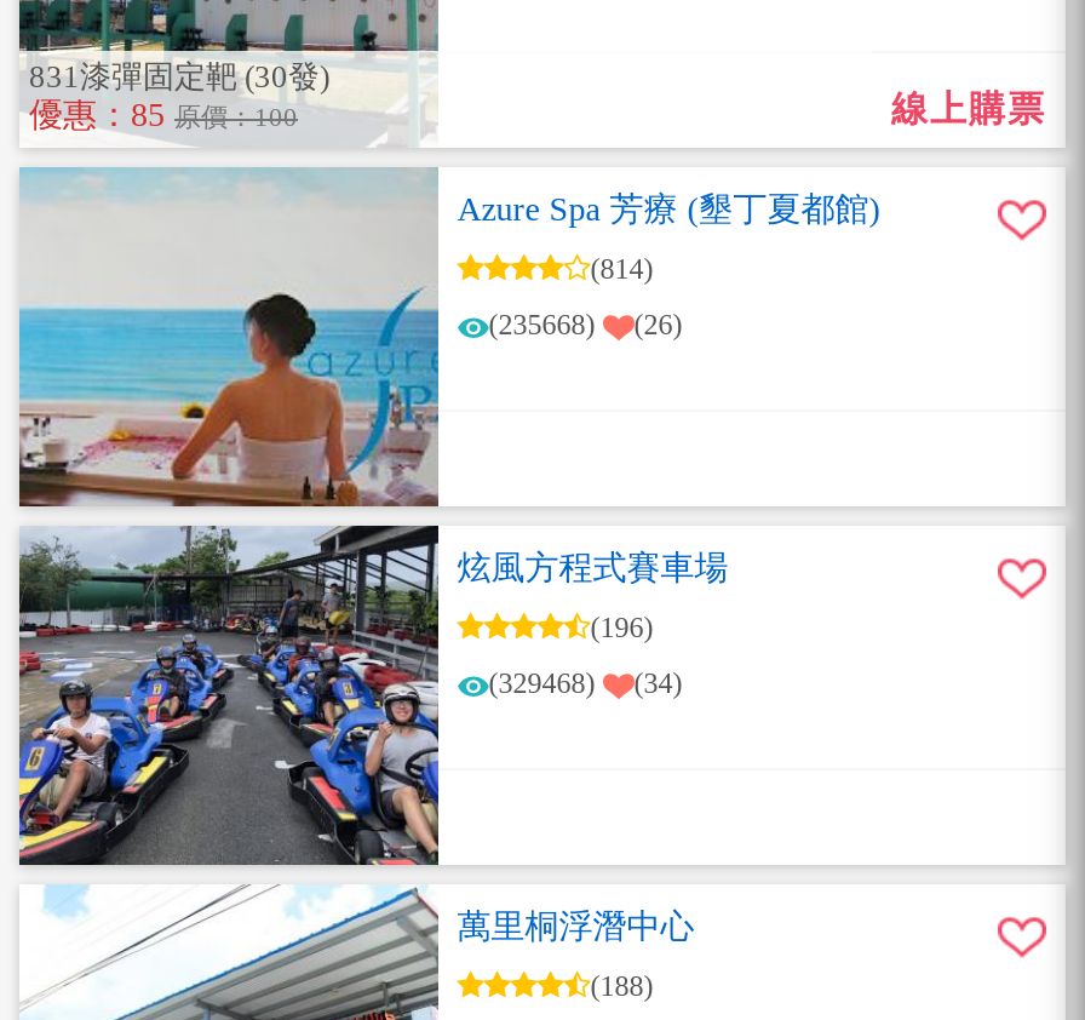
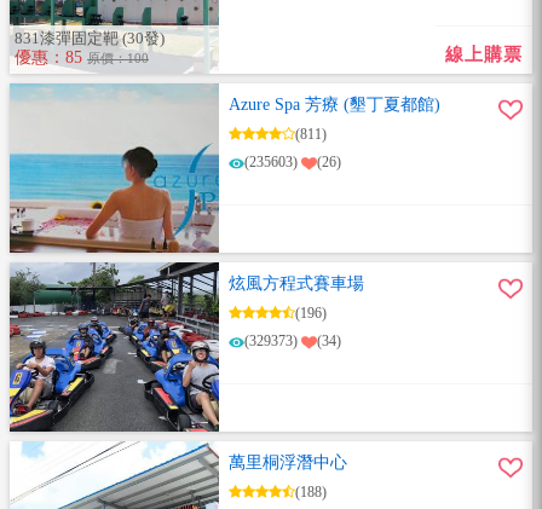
[590,252,653,286] (814) -> [295,126,326,143] (811)
[489,308,682,342] (235668) (26) -> [244,154,341,171] (235603) (26)
[489,667,682,700] (329468) (34) -> [244,333,341,350] (329373) (34)

